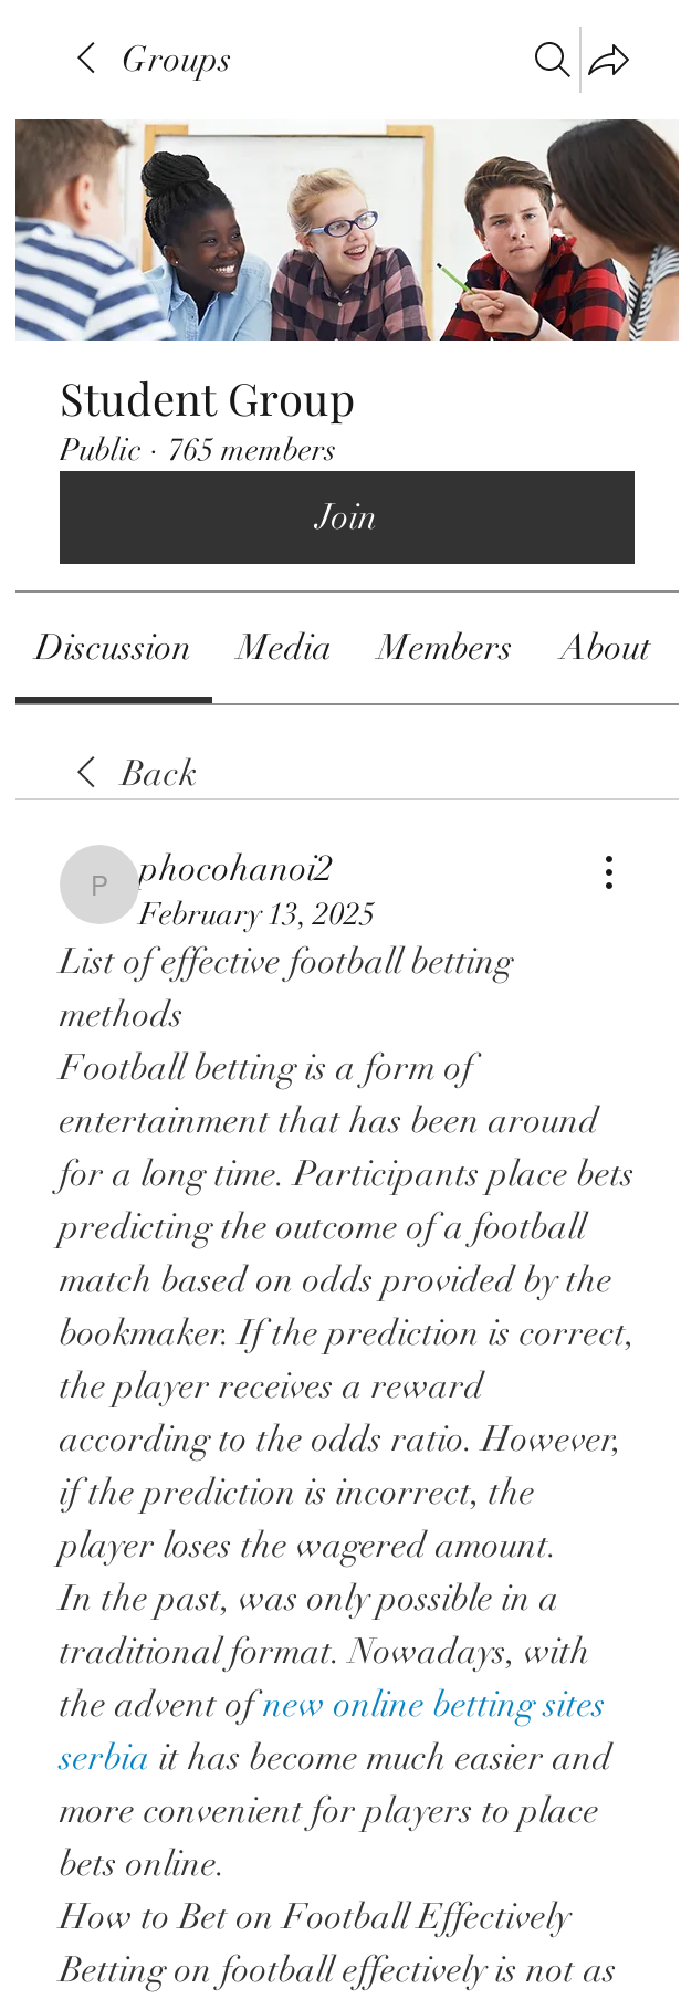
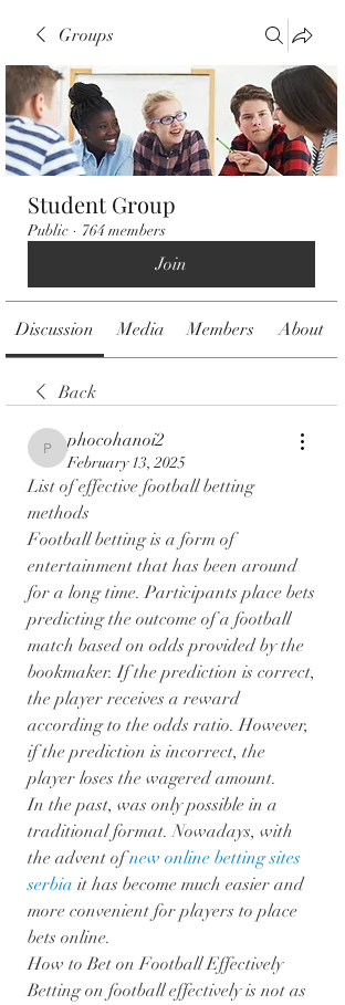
[60,431,336,469] Public · 765 members -> [28,221,166,240] Public · 764 members

